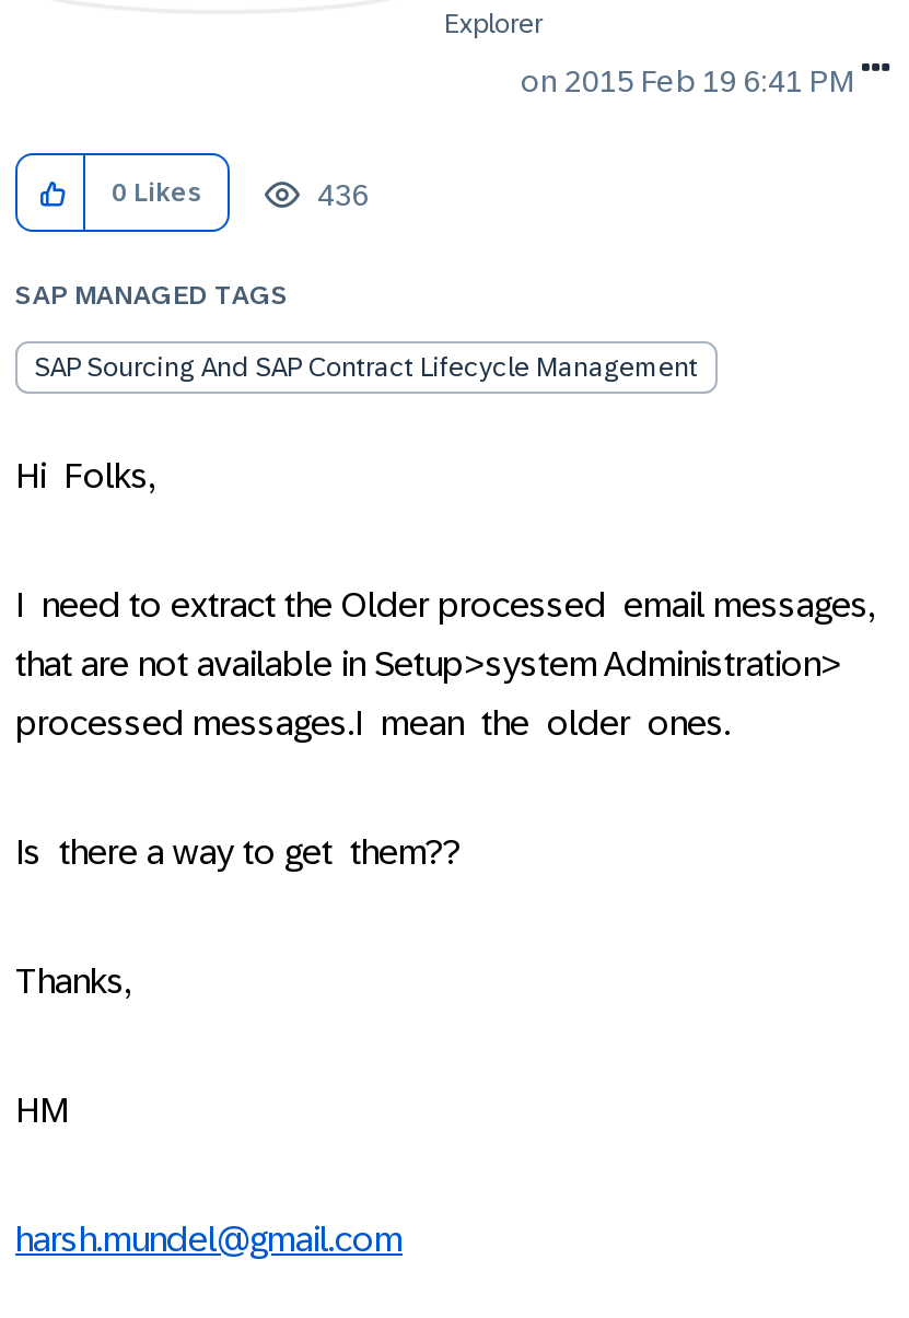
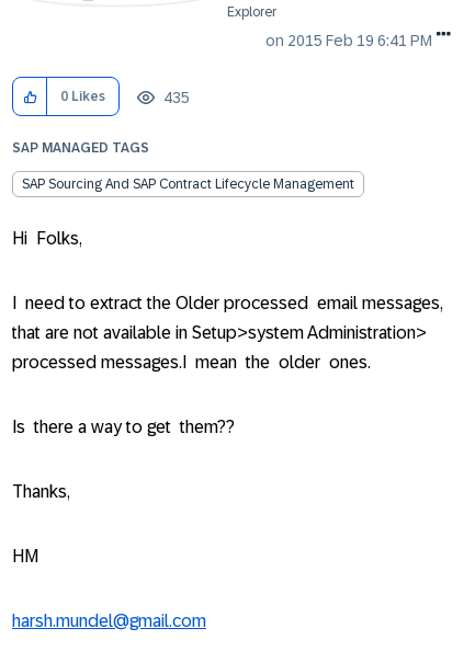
[317,177,370,212] 436 -> [163,89,190,106] 435

